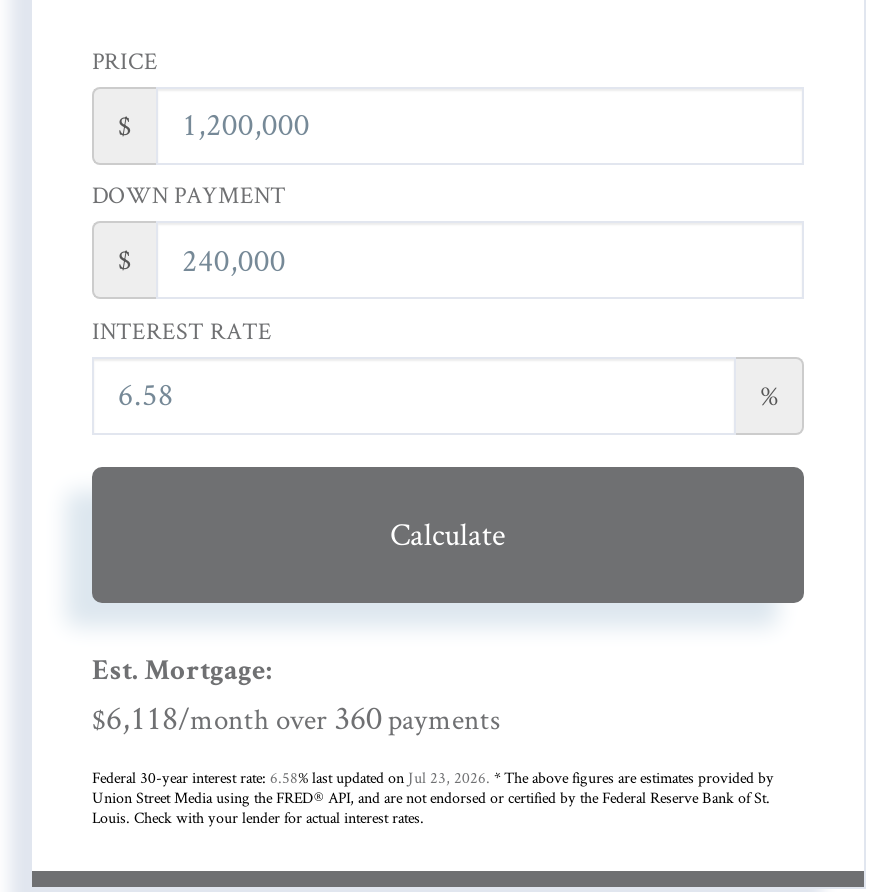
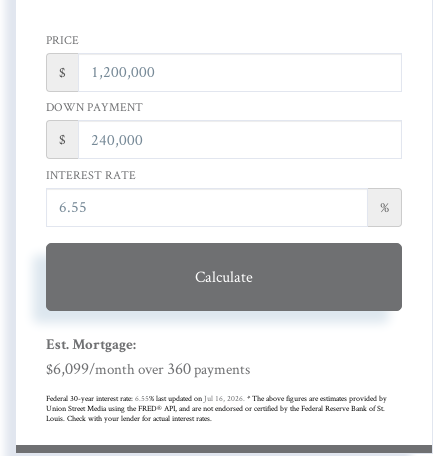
[92,696,500,740] $6,118/month over 360 payments -> [46,357,250,379] $6,099/month over 360 payments
[92,768,774,788] Federal 30-year interest rate: 6.58% last updated on Jul 23, 2026. * The above figures are estimates provided by -> [46,393,387,403] Federal 30-year interest rate: 6.55% last updated on Jul 16, 2026. * The above figures are estimates provided by

